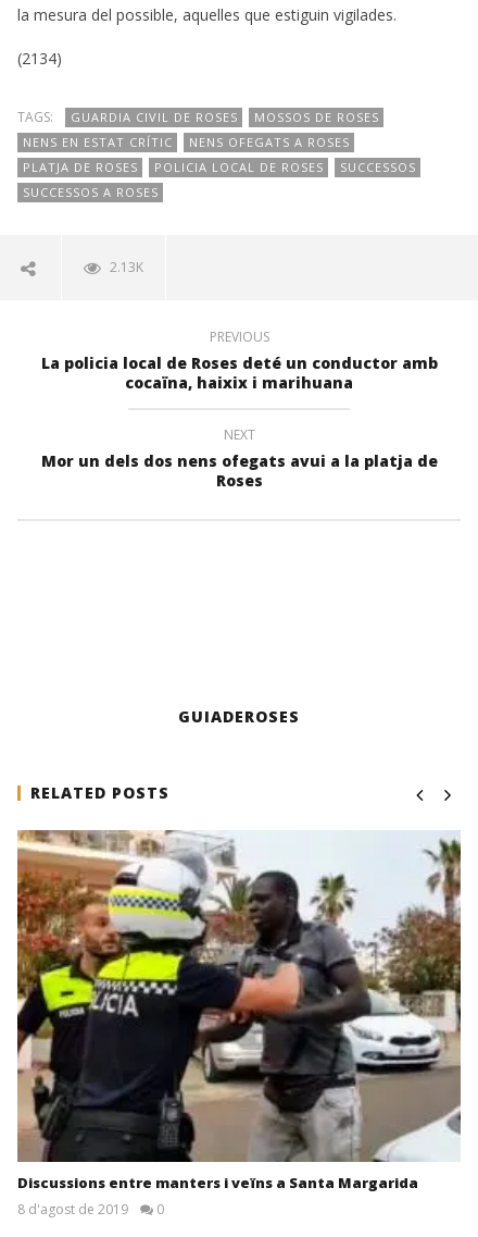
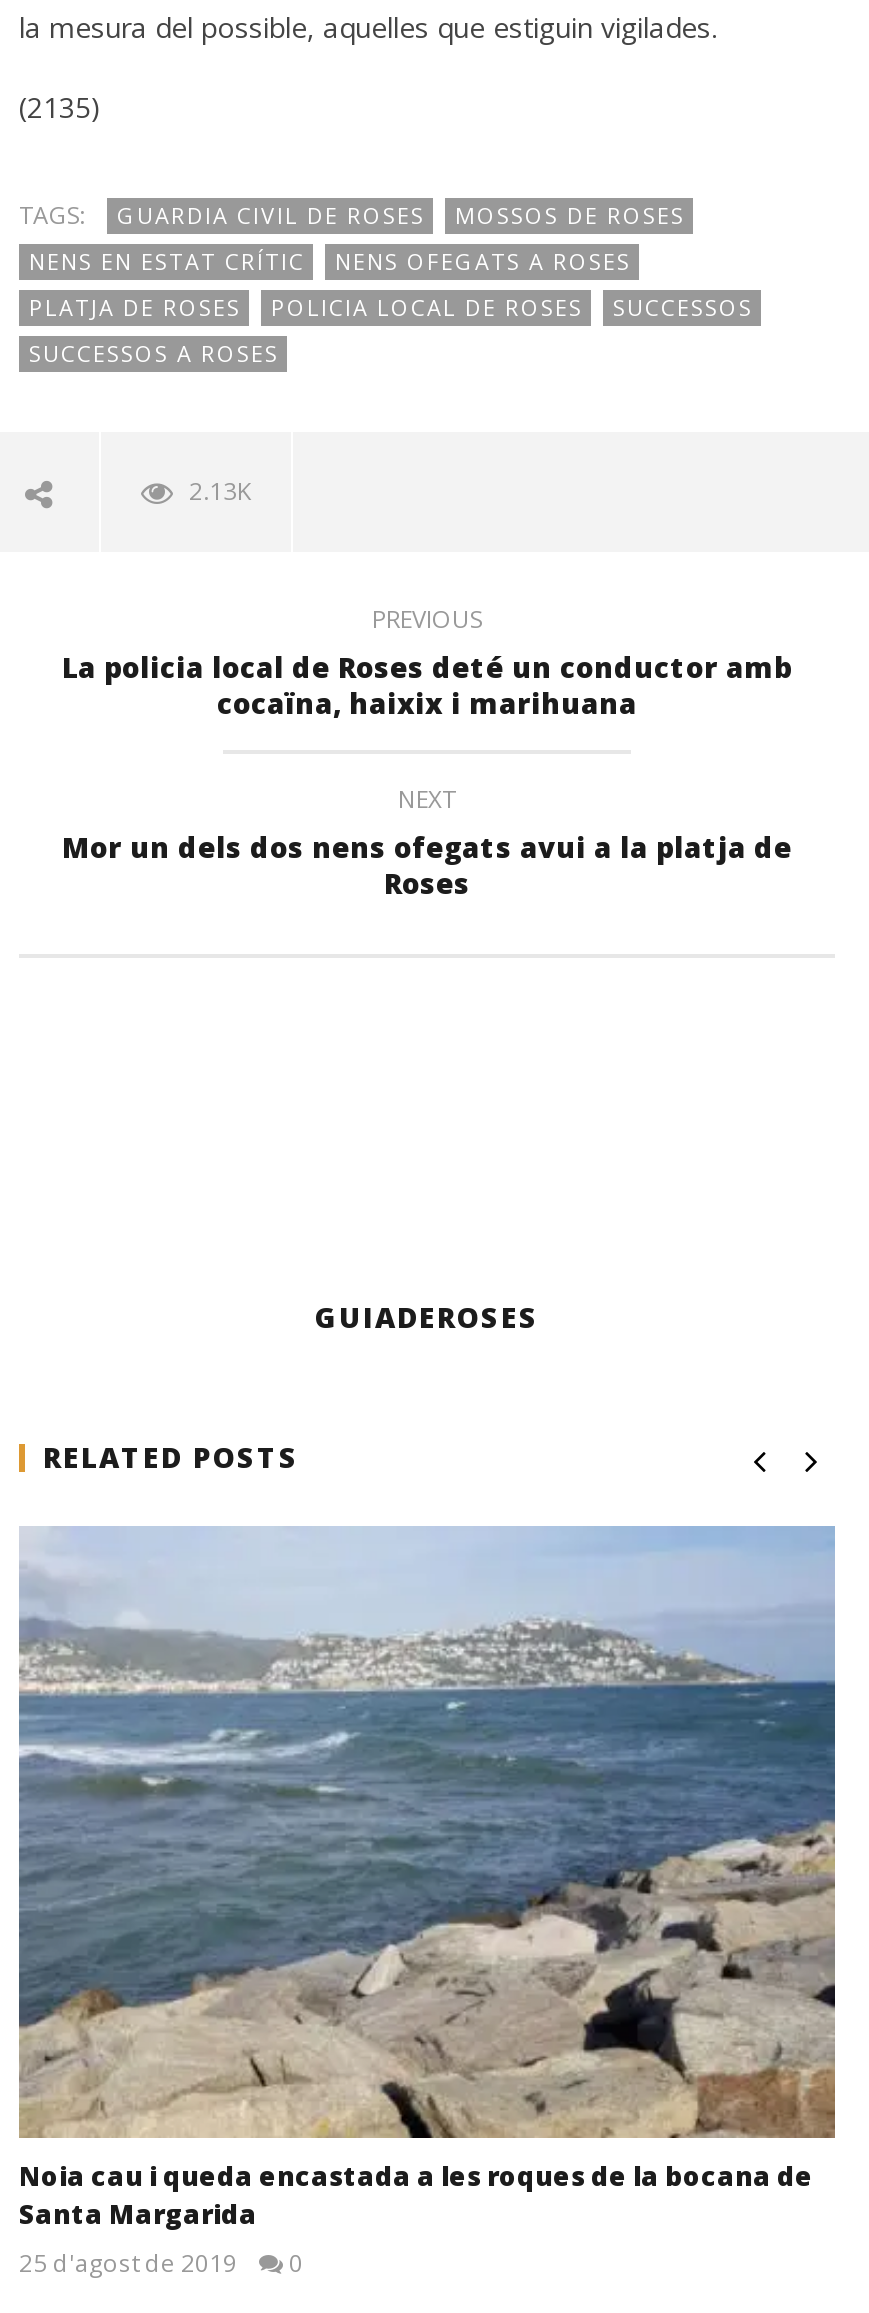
[17,48,62,69] (2134) -> [19,88,101,126] (2135)
[16,829,462,1218] [image] | Discussions entre manters i veïns a Santa Margarida | 8 d'agost de 2019 -> [17,1524,837,2280] [image] | Noia cau i queda encastada a les roques de la bocana de | Santa Margarida | 25 d'agost de 2019

